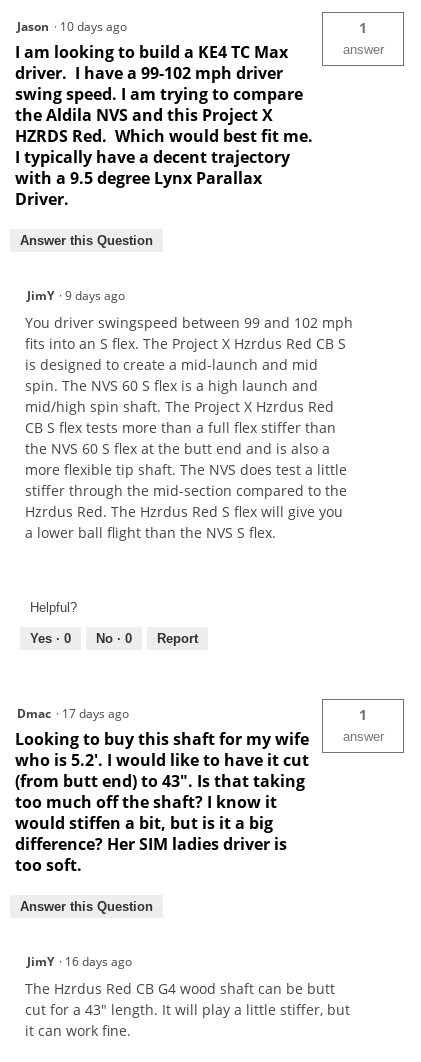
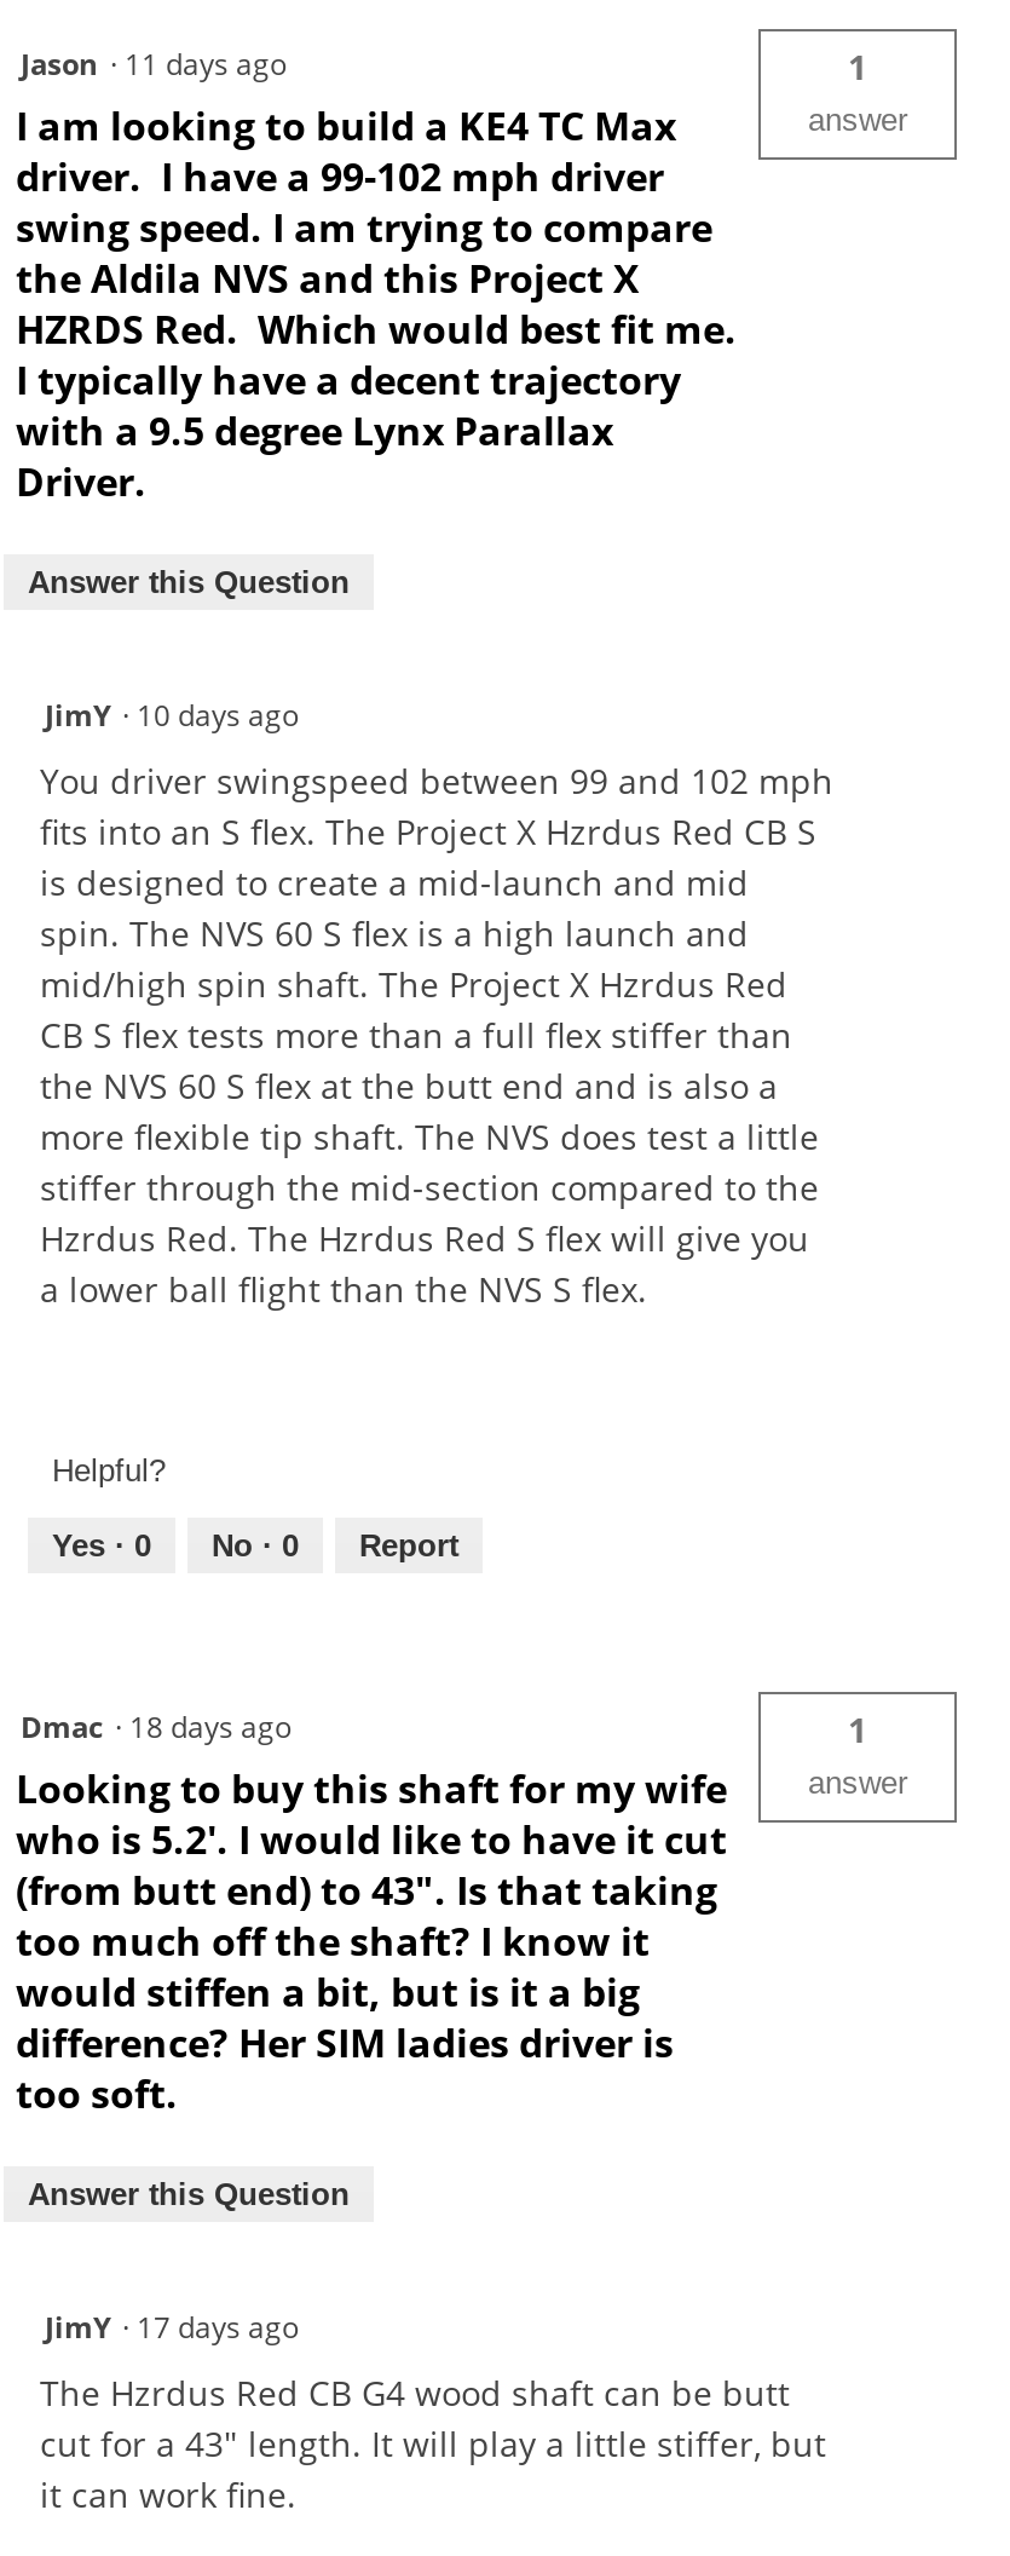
[17,18,133,35] Jason · 10 days ago -> [21,43,301,84] Jason · 11 days ago
[27,287,131,304] JimY · 9 days ago -> [45,694,313,735] JimY · 10 days ago
[17,705,135,722] Dmac · 17 days ago -> [21,1707,306,1748] Dmac · 18 days ago
[27,953,138,970] JimY · 16 days ago -> [45,2307,313,2348] JimY · 17 days ago

